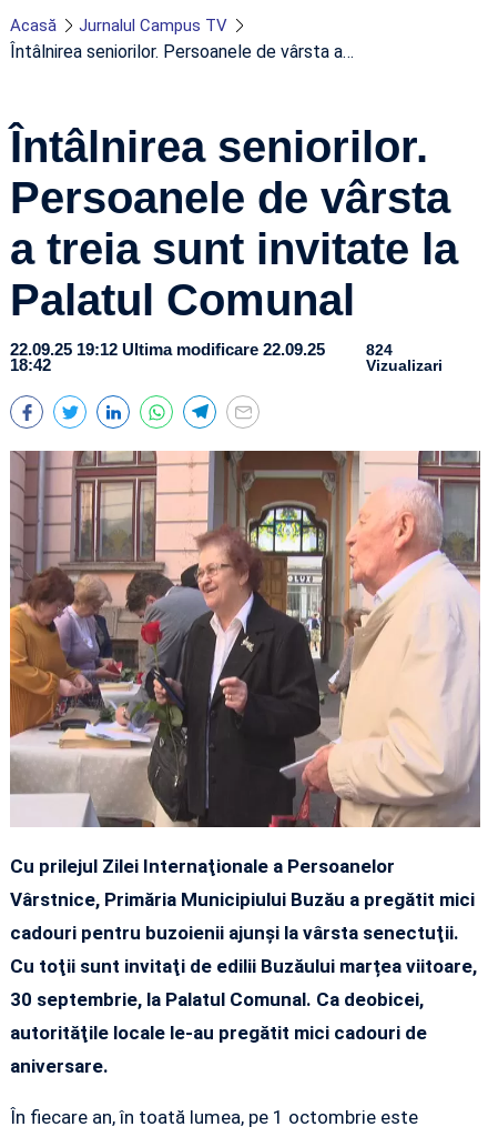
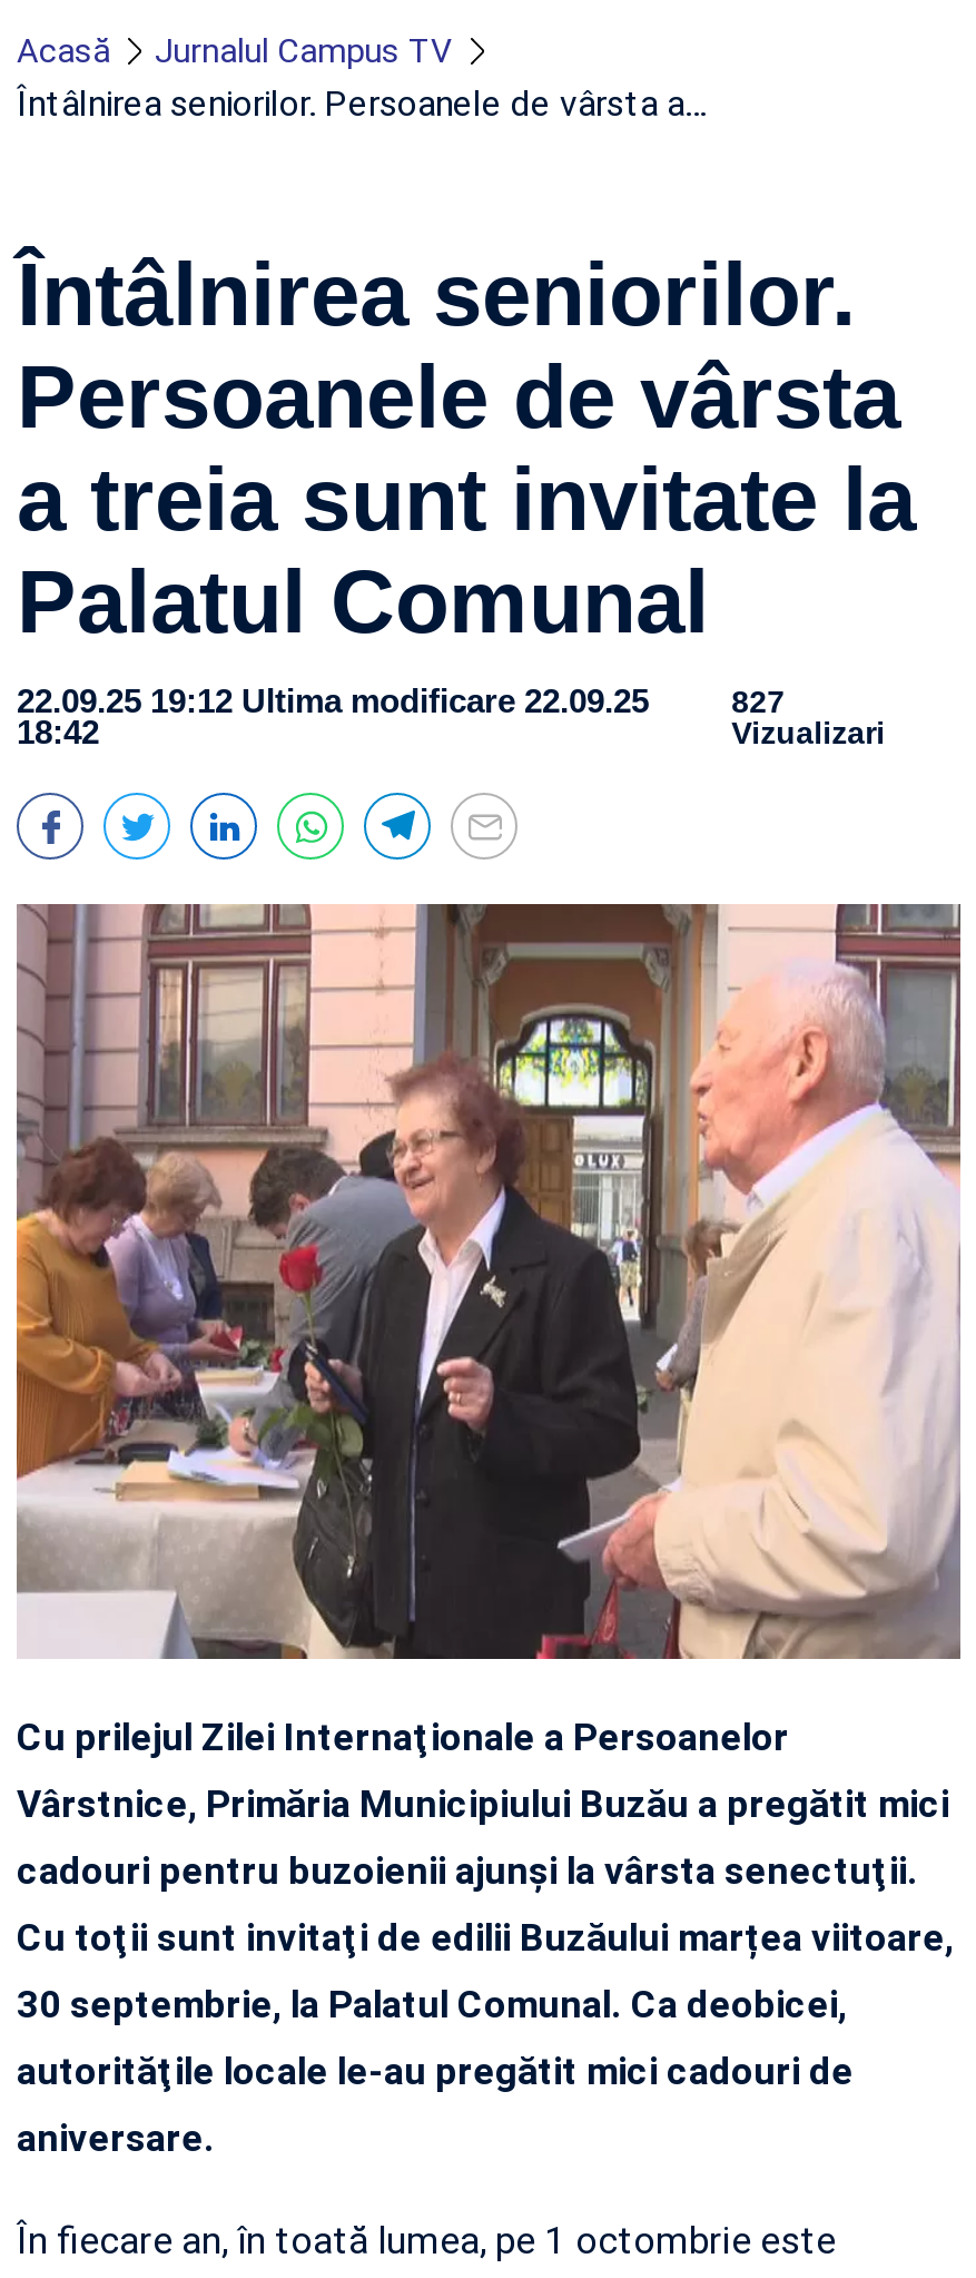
[366,341,393,359] 824 -> [731,684,785,719] 827

